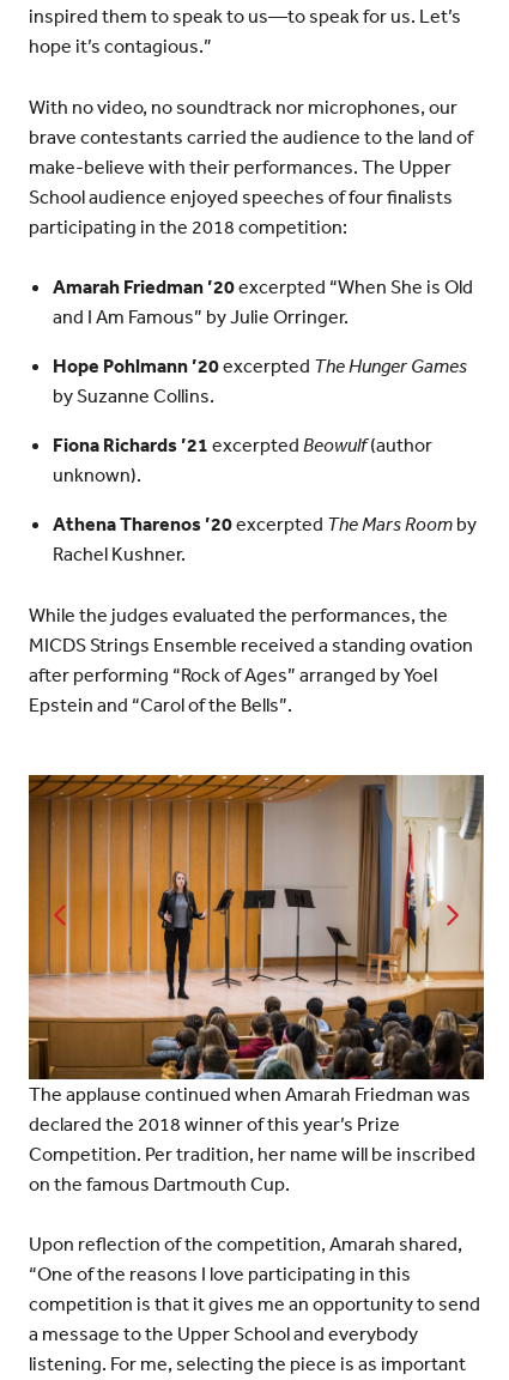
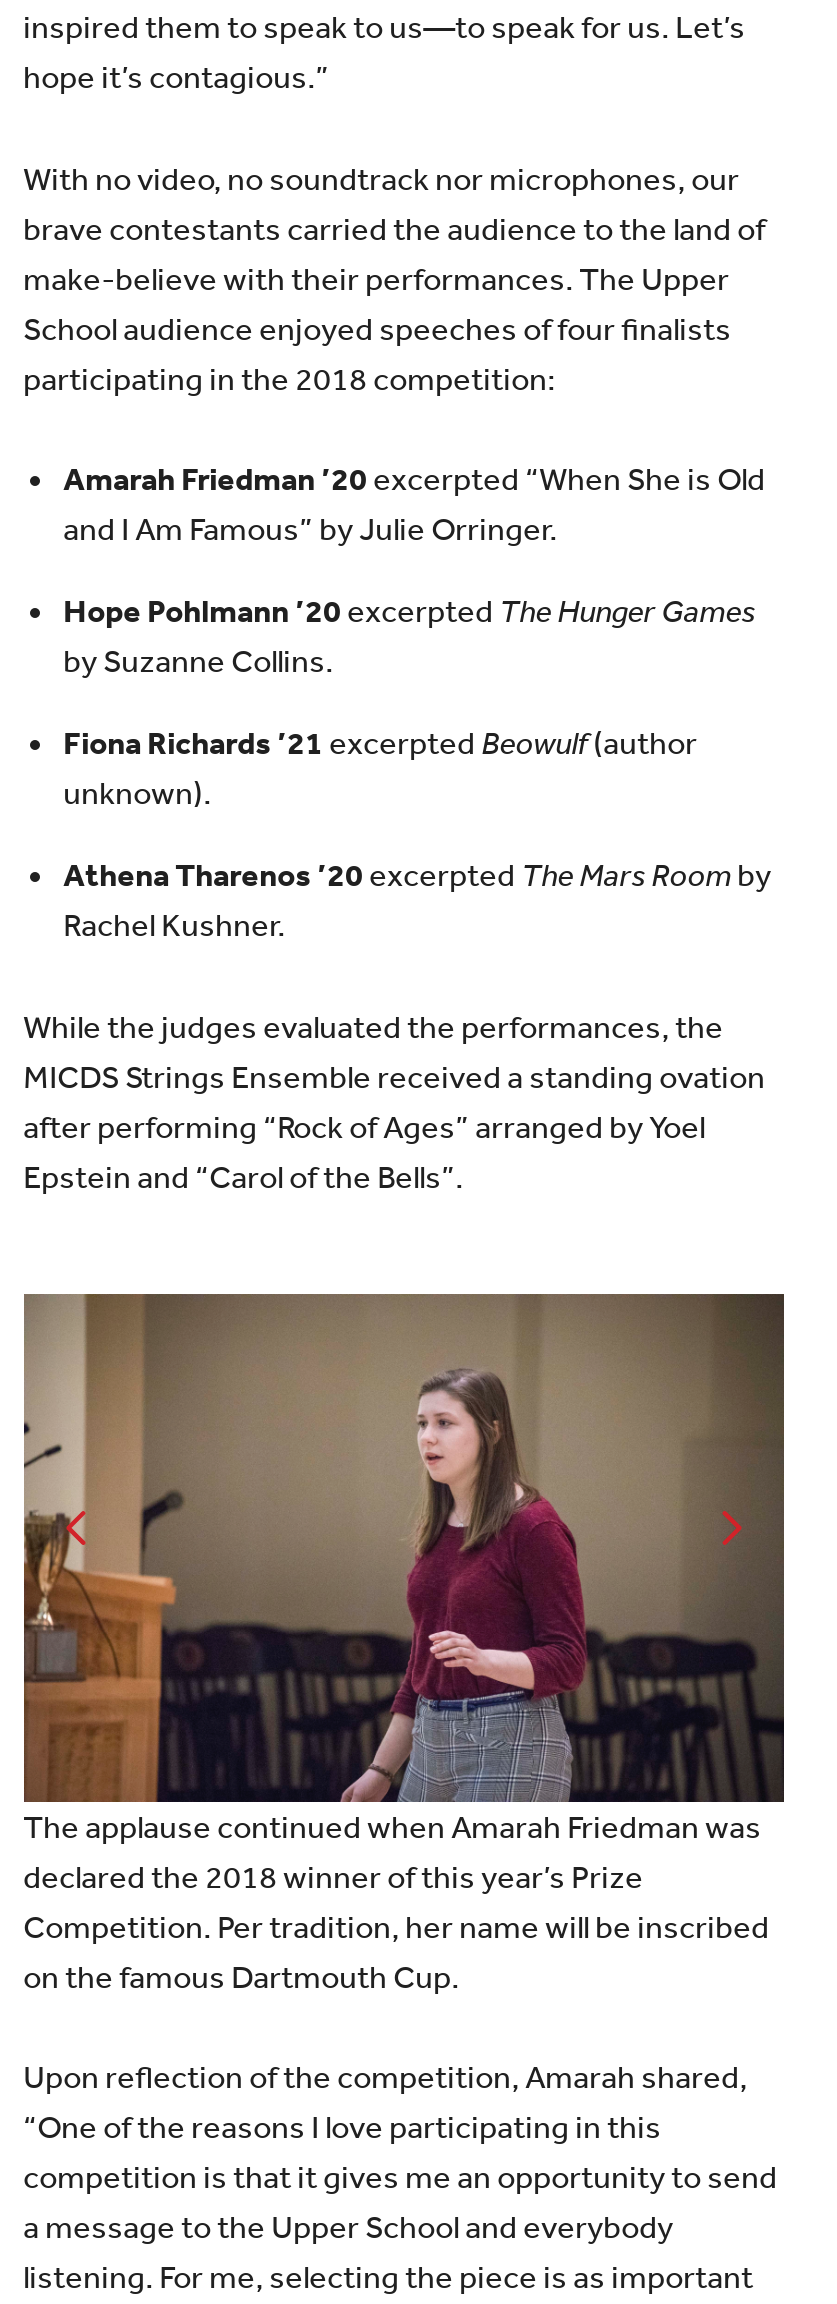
[28,774,485,1078] [image] -> [22,1292,786,1800] [image]

